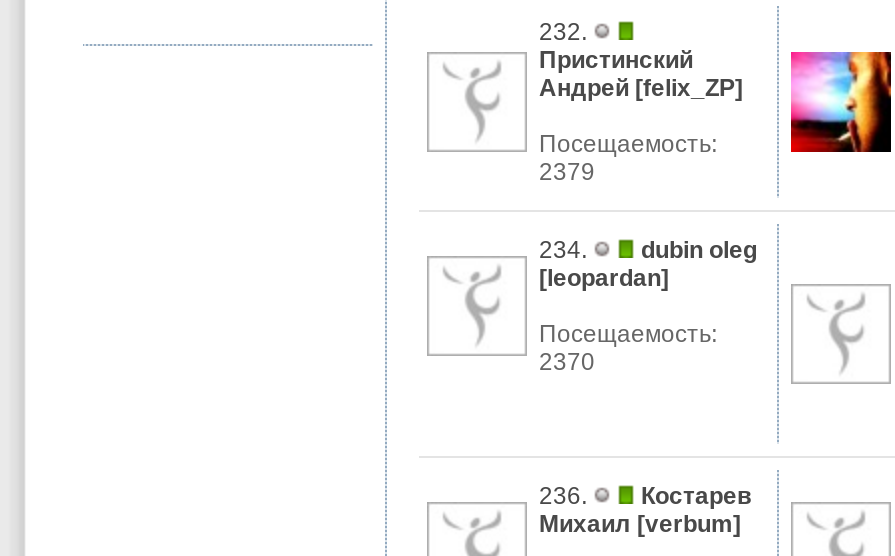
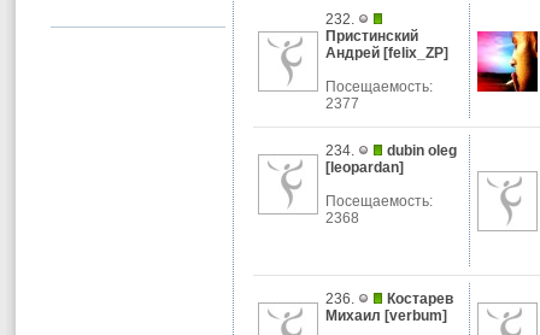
[539,158,595,186] 2379 -> [325,95,359,112] 2377
[539,348,595,376] 2370 -> [325,210,359,227] 2368

